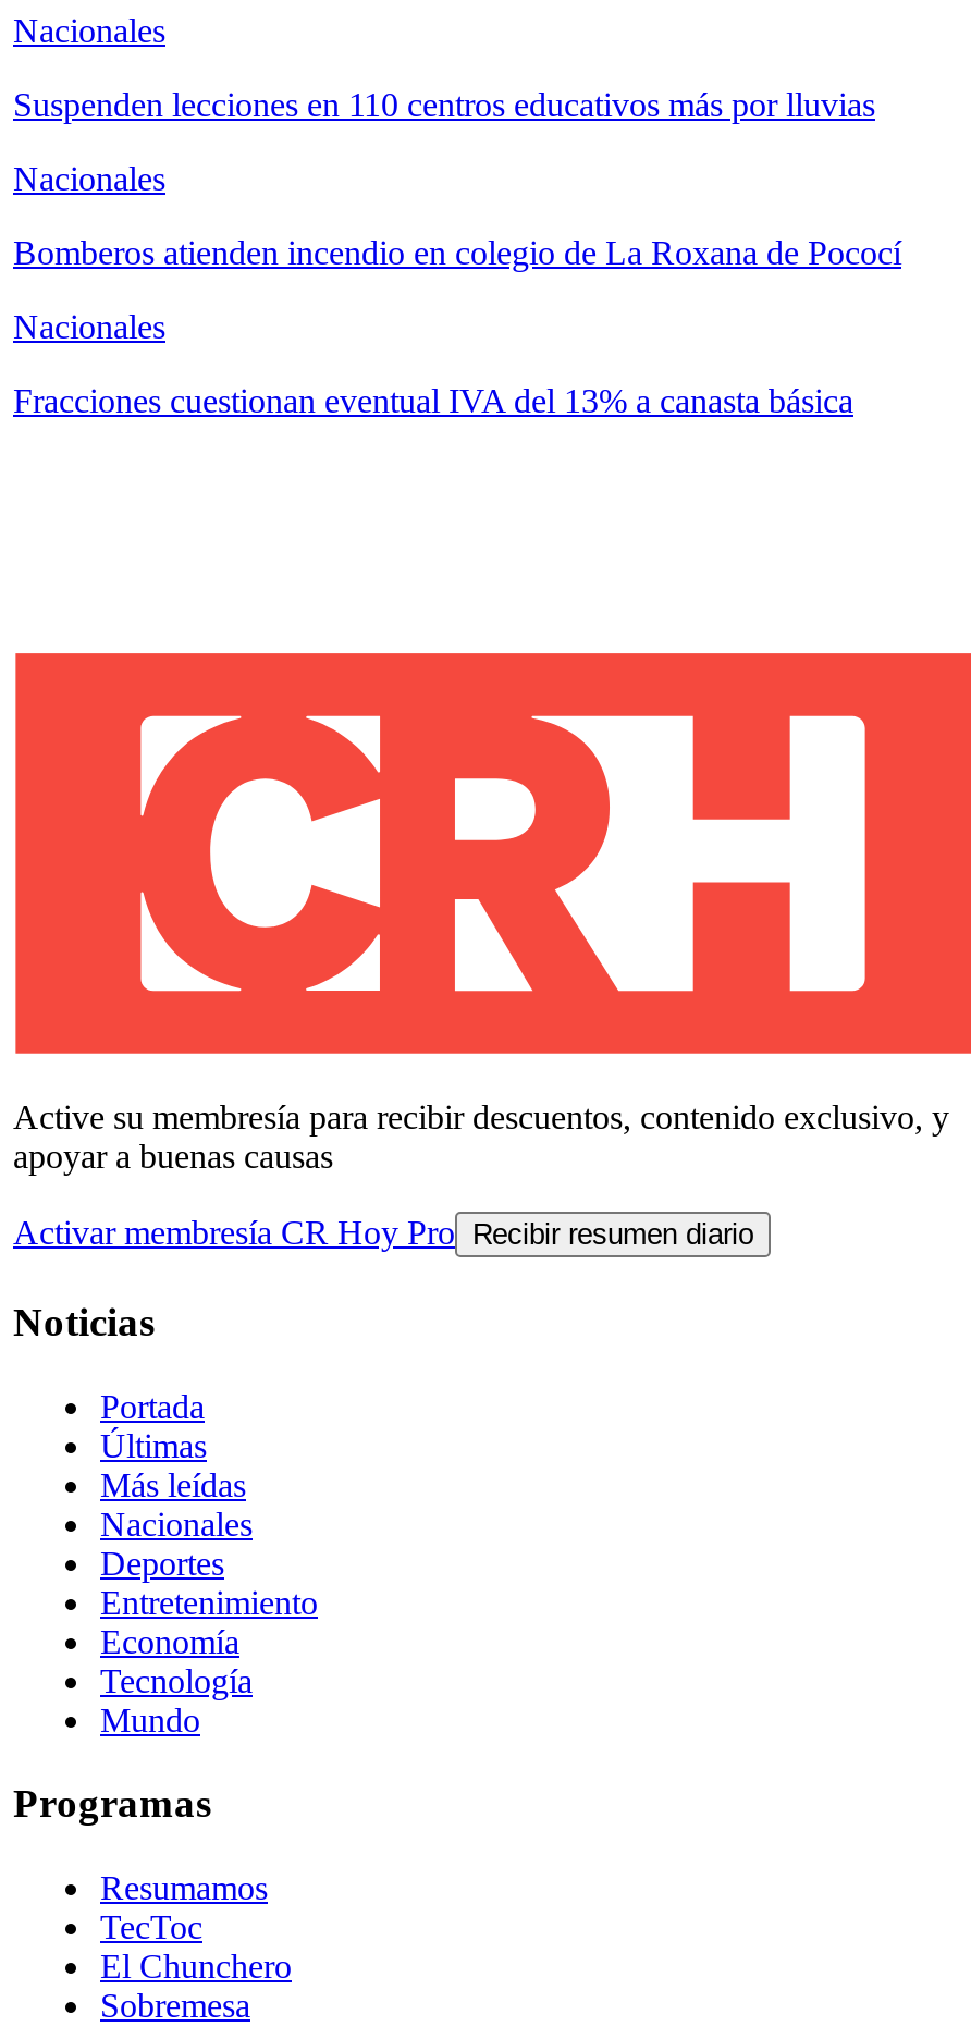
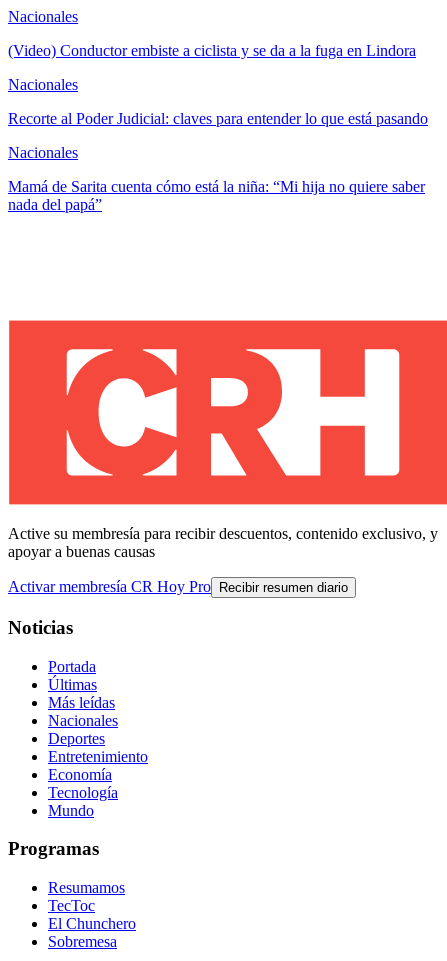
[13,86,875,123] Suspenden lecciones en 110 centros educativos más por lluvias -> [8,42,416,59] (Video) Conductor embiste a ciclista y se da a la fuga en Lindora
[13,234,901,271] Bomberos atienden incendio en colegio de La Roxana de Pococí -> [8,110,428,127] Recorte al Poder Judicial: claves para entender lo que está pasando
[13,382,853,419] Fracciones cuestionan eventual IVA del 13% a canasta básica -> [8,178,425,213] Mamá de Sarita cuenta cómo está la niña: “Mi hija no quiere saber | nada del papá”

